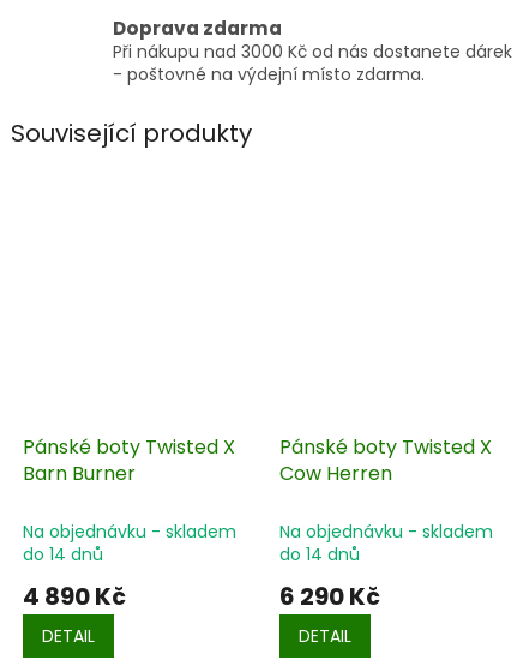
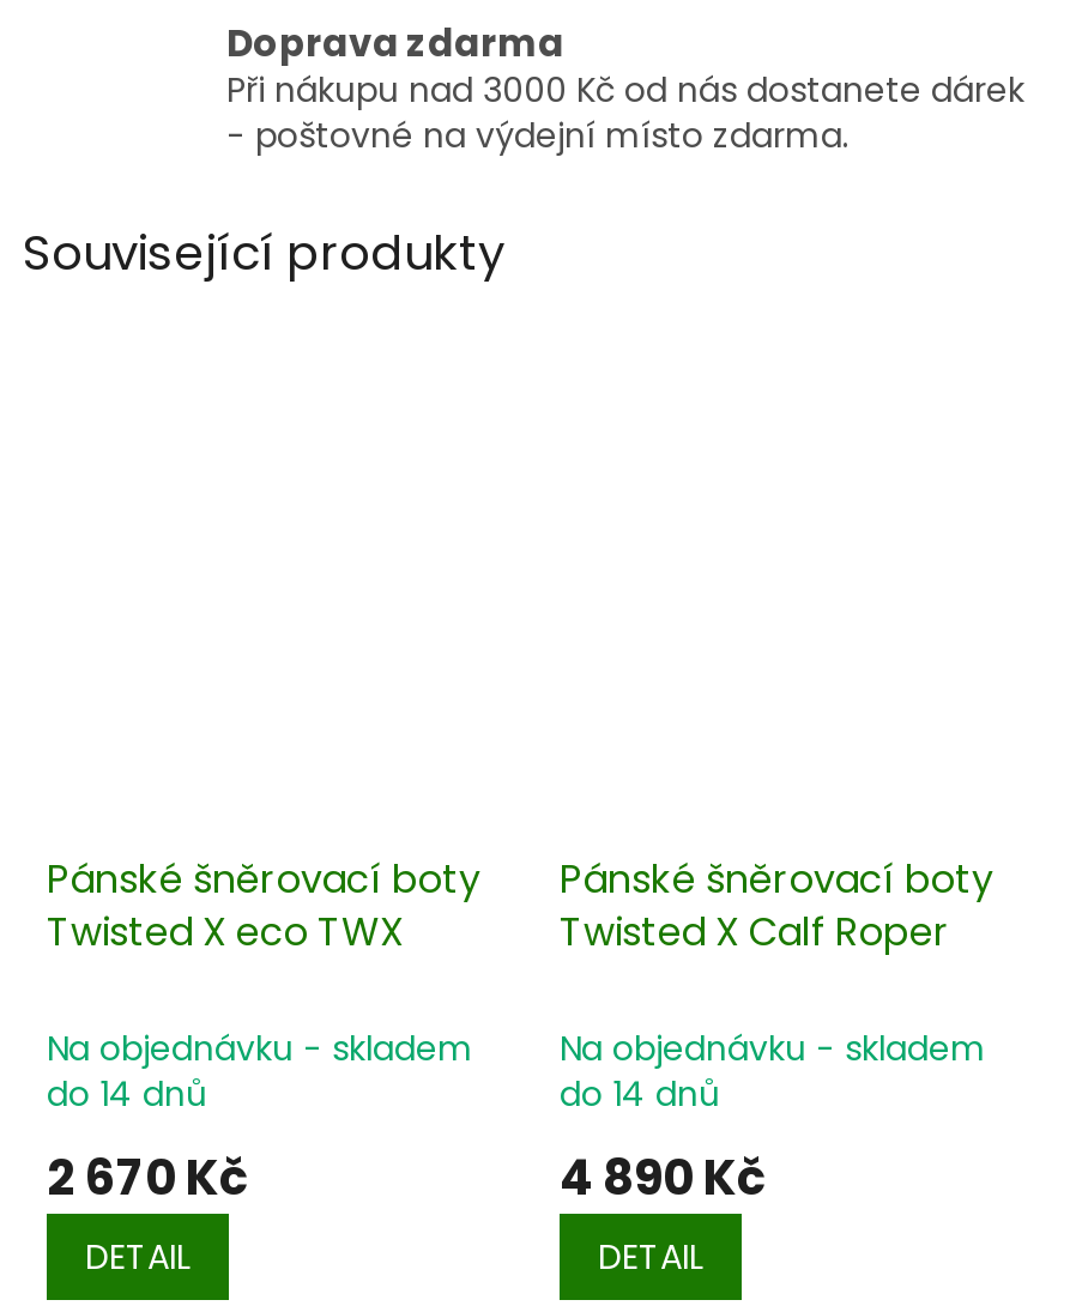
[23,433,235,487] Pánské boty Twisted X | Barn Burner -> [47,852,480,960] Pánské šněrovací boty | Twisted X eco TWX
[279,433,492,487] Pánské boty Twisted X | Cow Herren -> [560,852,993,960] Pánské šněrovací boty | Twisted X Calf Roper
[23,580,126,613] 4 890 Kč -> [47,1144,248,1211] 2 670 Kč
[279,580,380,613] 6 290 Kč -> [560,1144,766,1211] 4 890 Kč

